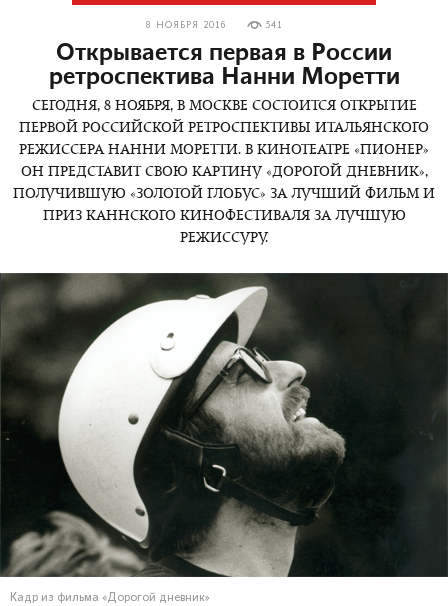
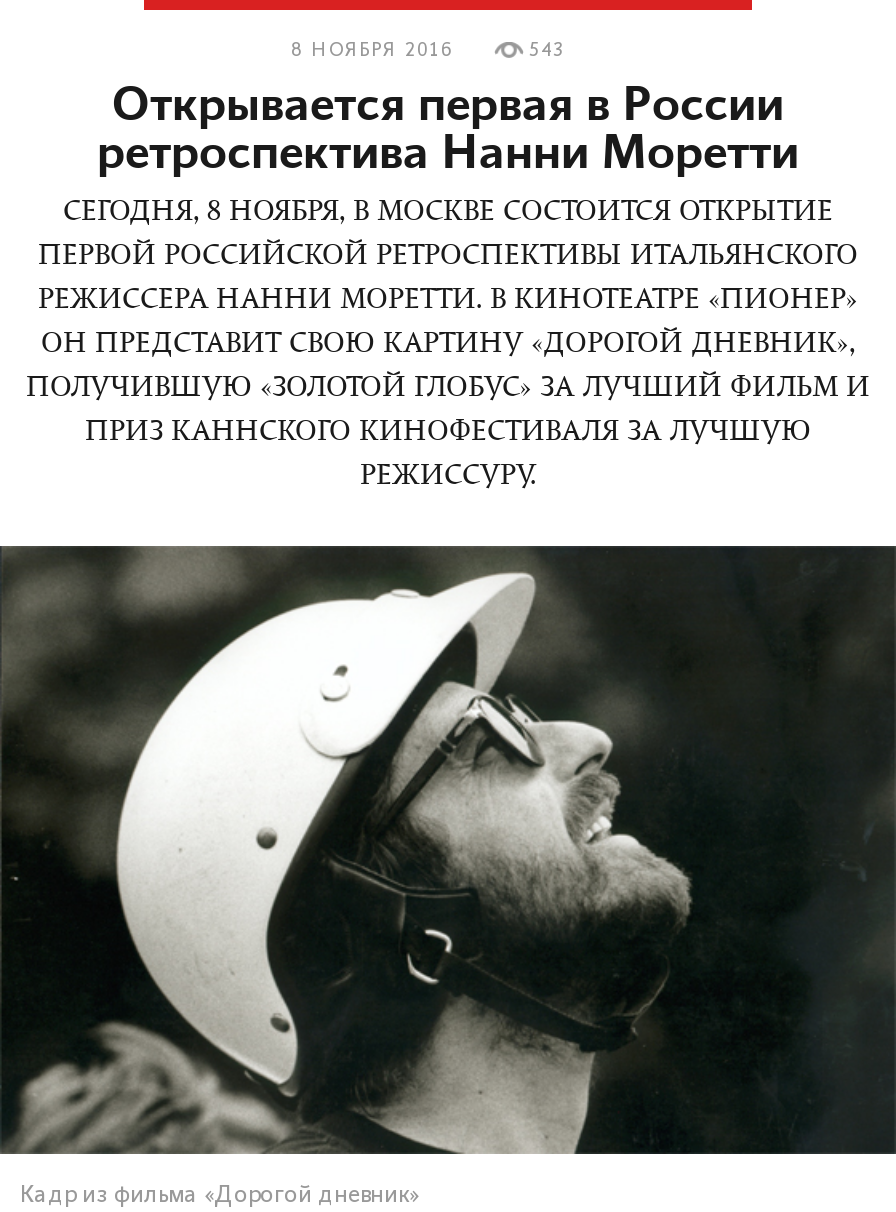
[264,20,282,31] 541 -> [529,40,565,62] 543

